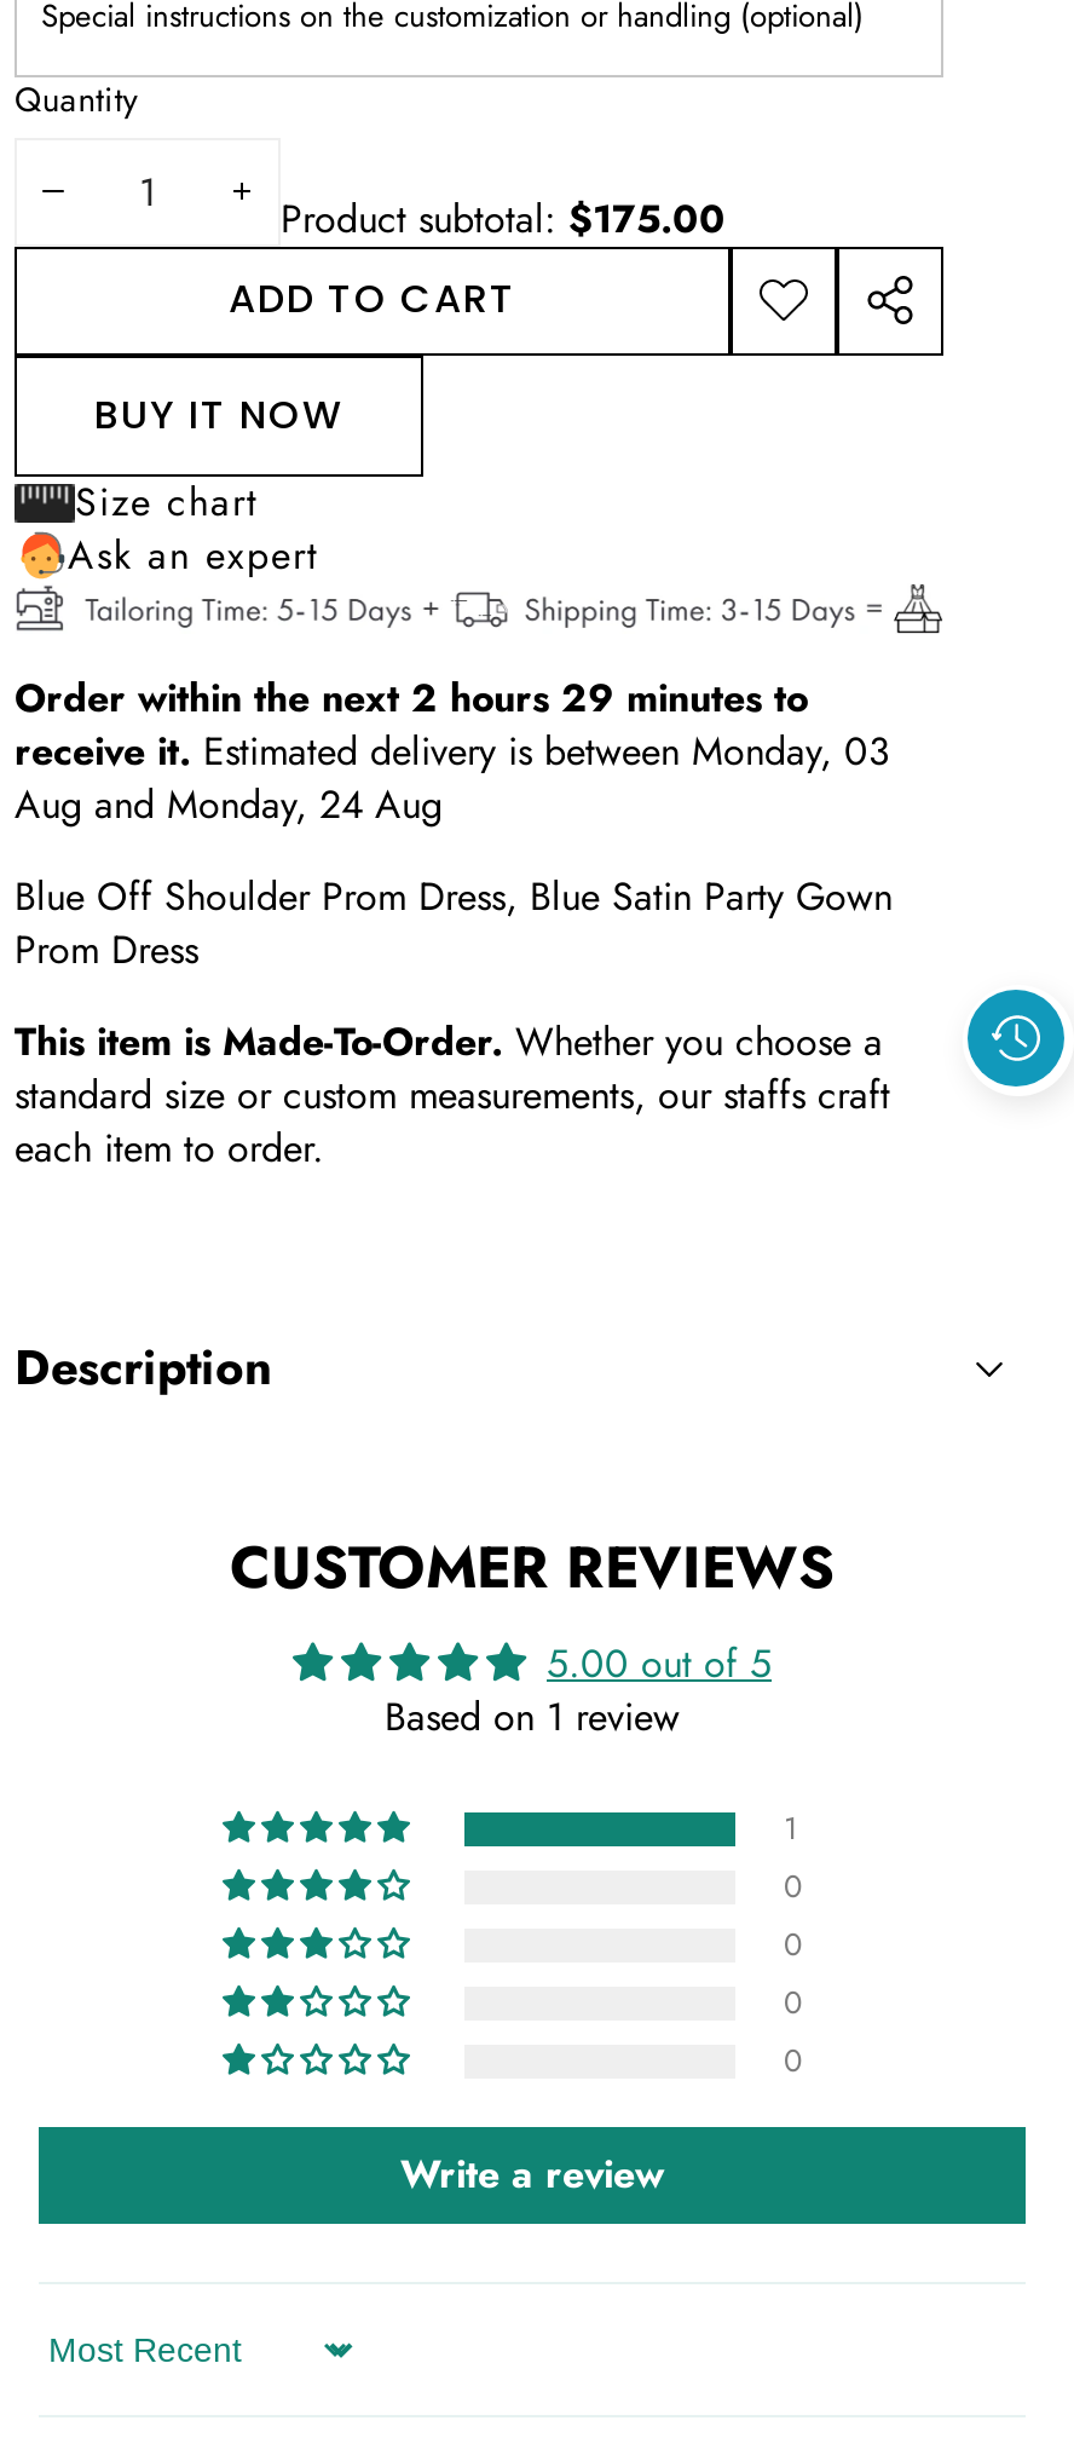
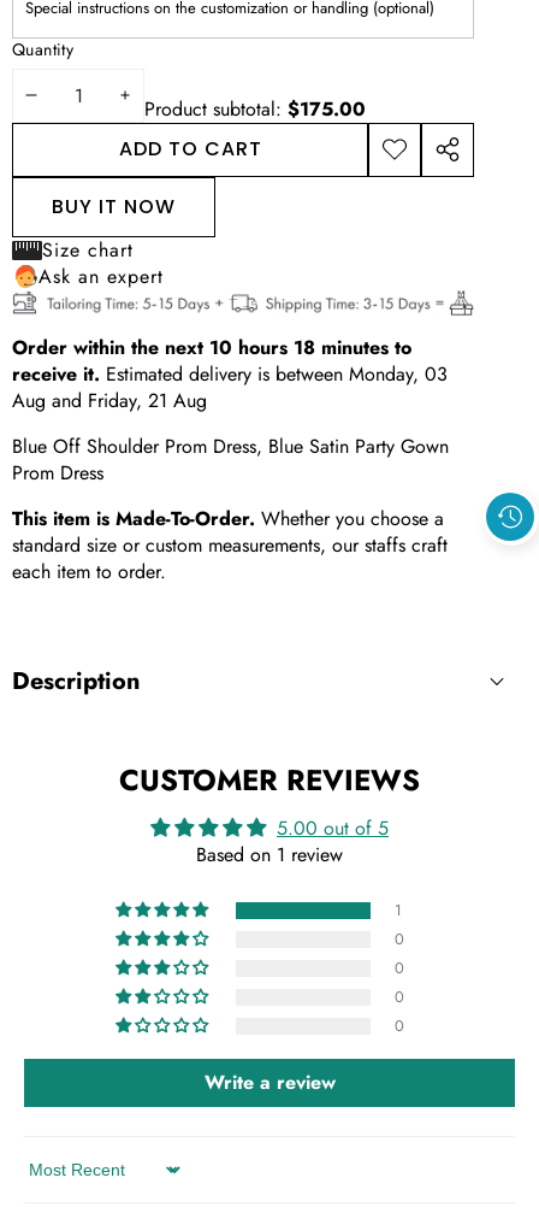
[15,672,808,727] Order within the next 2 hours 29 minutes to -> [12,334,411,362] Order within the next 10 hours 18 minutes to
[15,778,443,834] Aug and Monday, 24 Aug -> [12,387,207,415] Aug and Friday, 21 Aug

